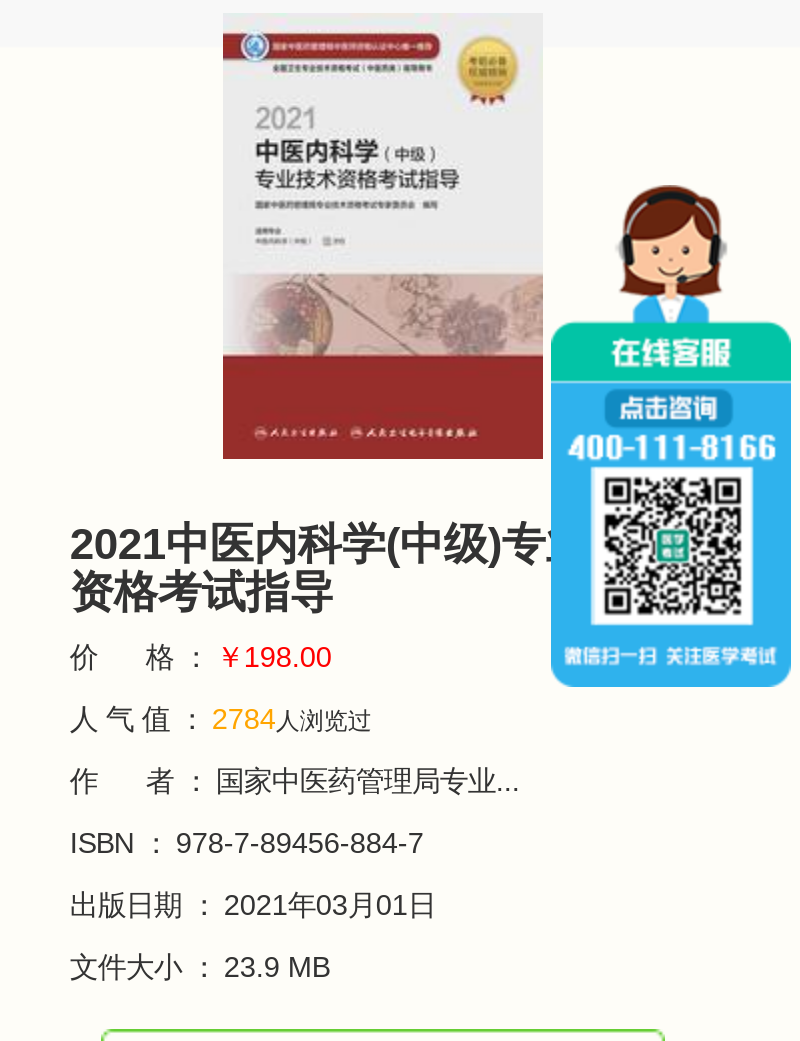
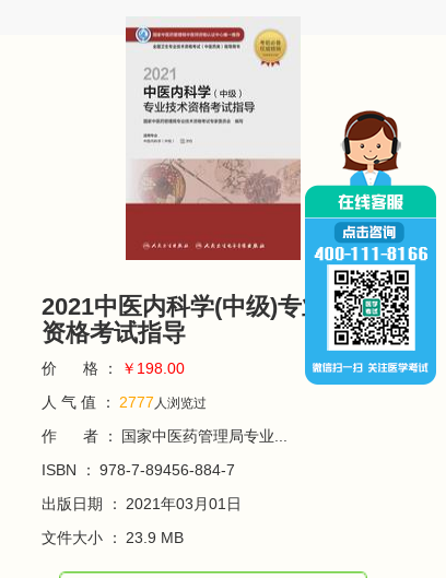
[70,703,372,735] 人 气 值 ： 2784人浏览过 -> [42,393,207,411] 人 气 值 ： 2777人浏览过

